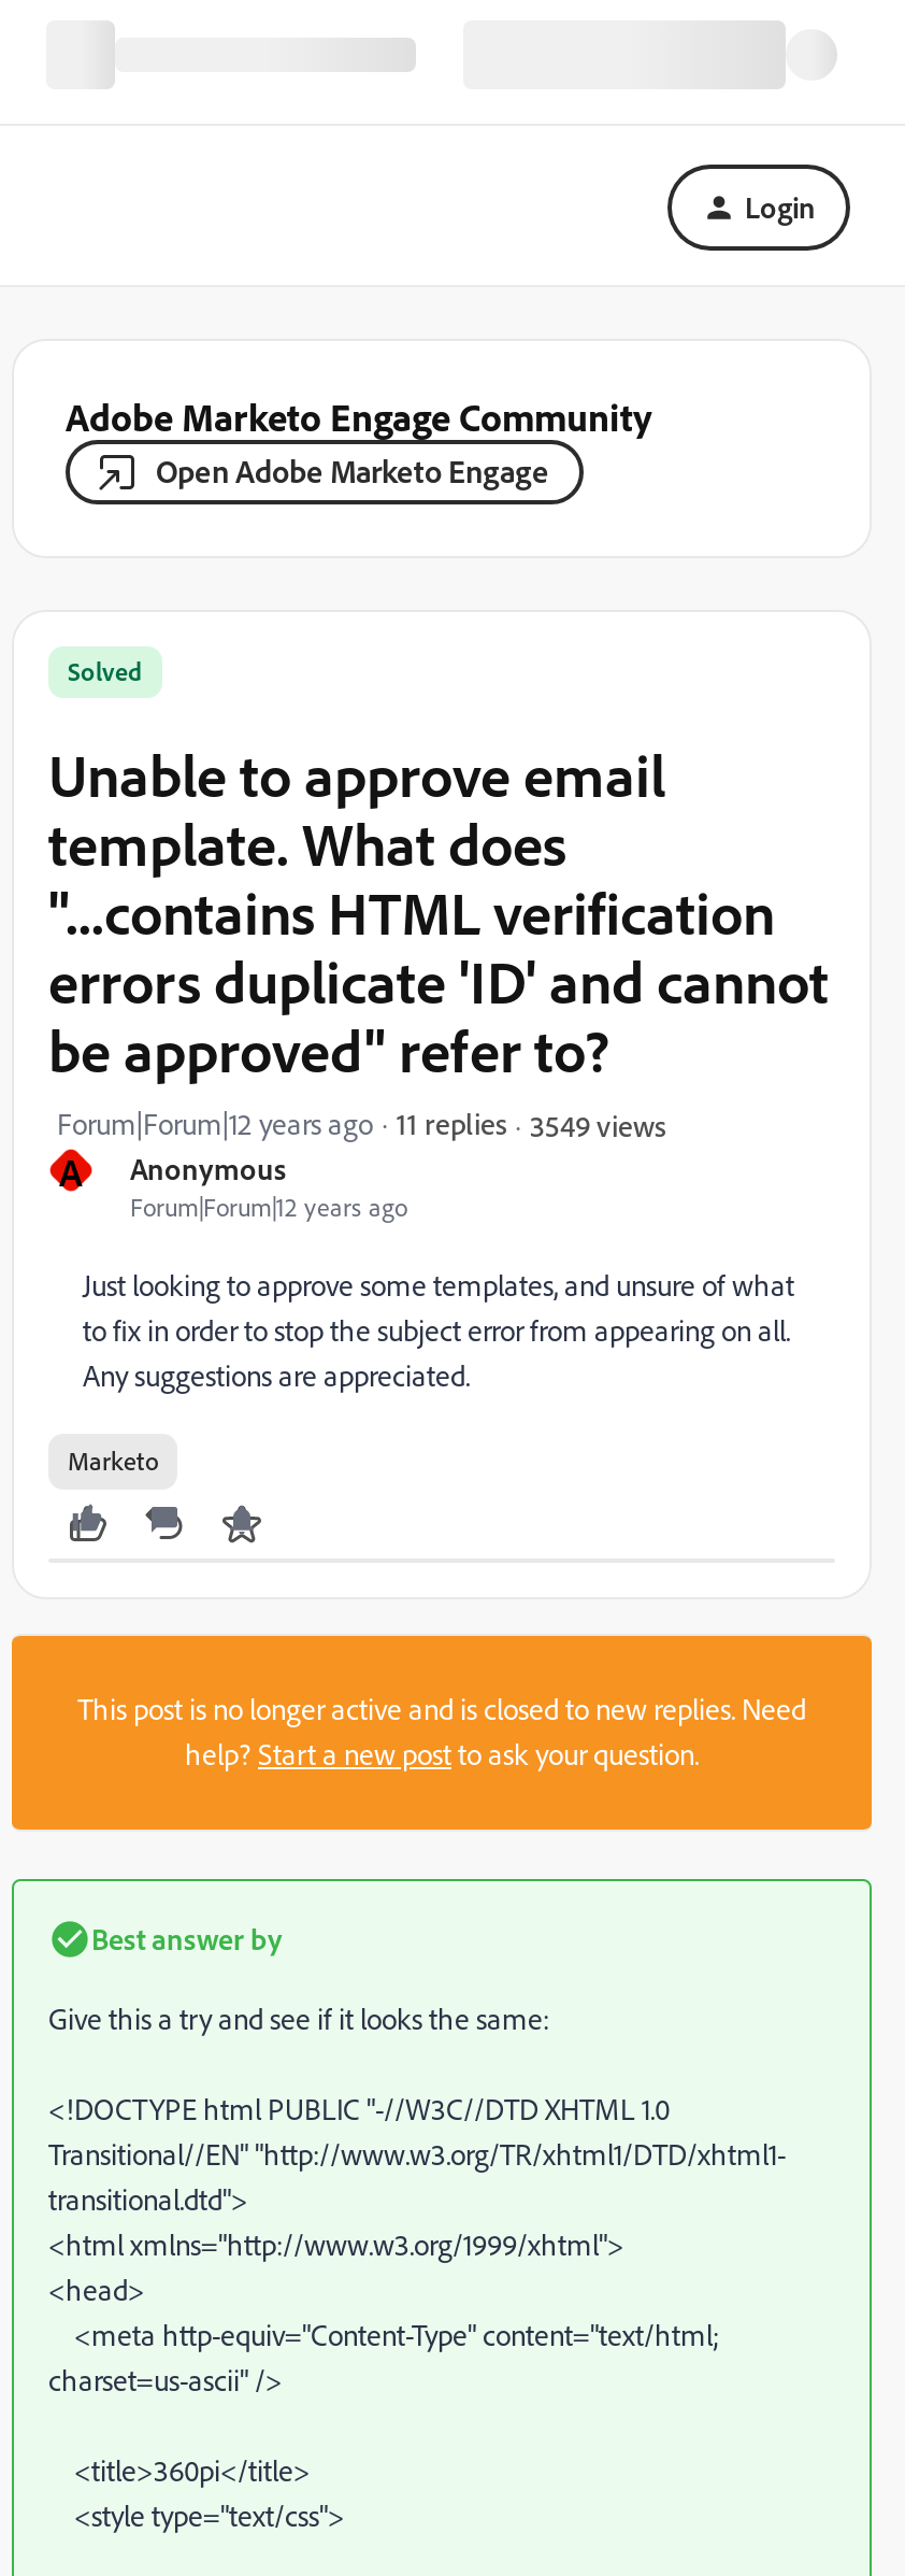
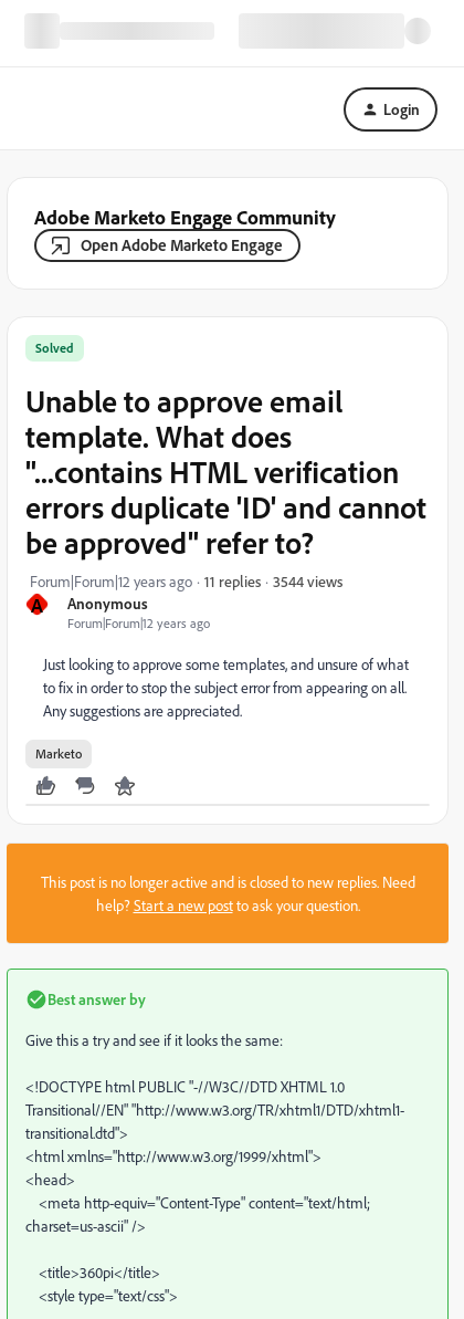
[530,1106,665,1142] 3549 views -> [273,571,342,590] 3544 views

